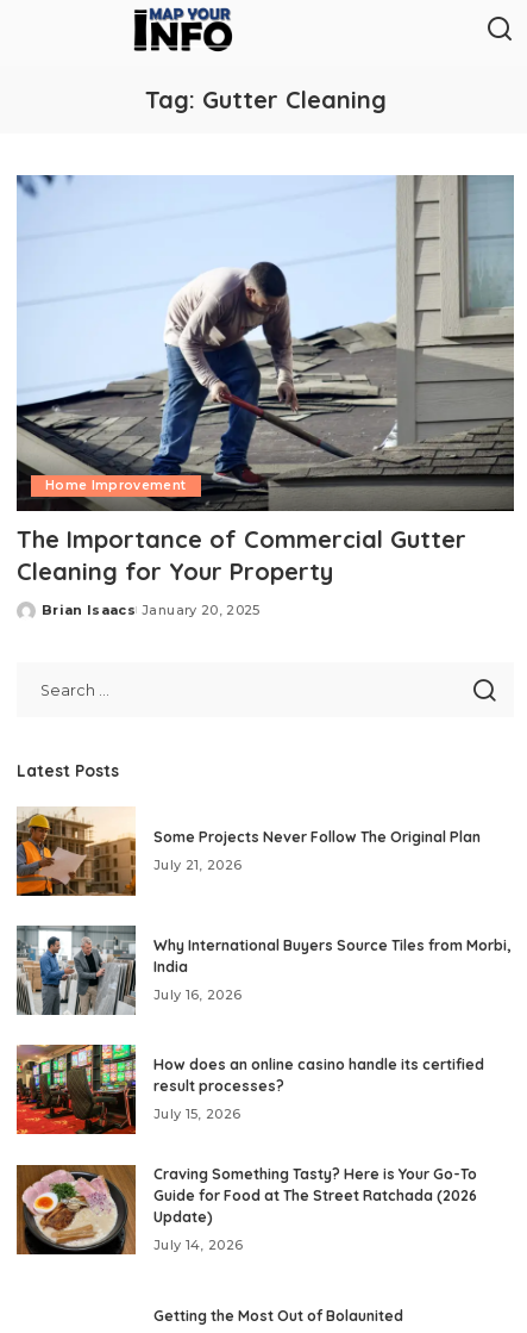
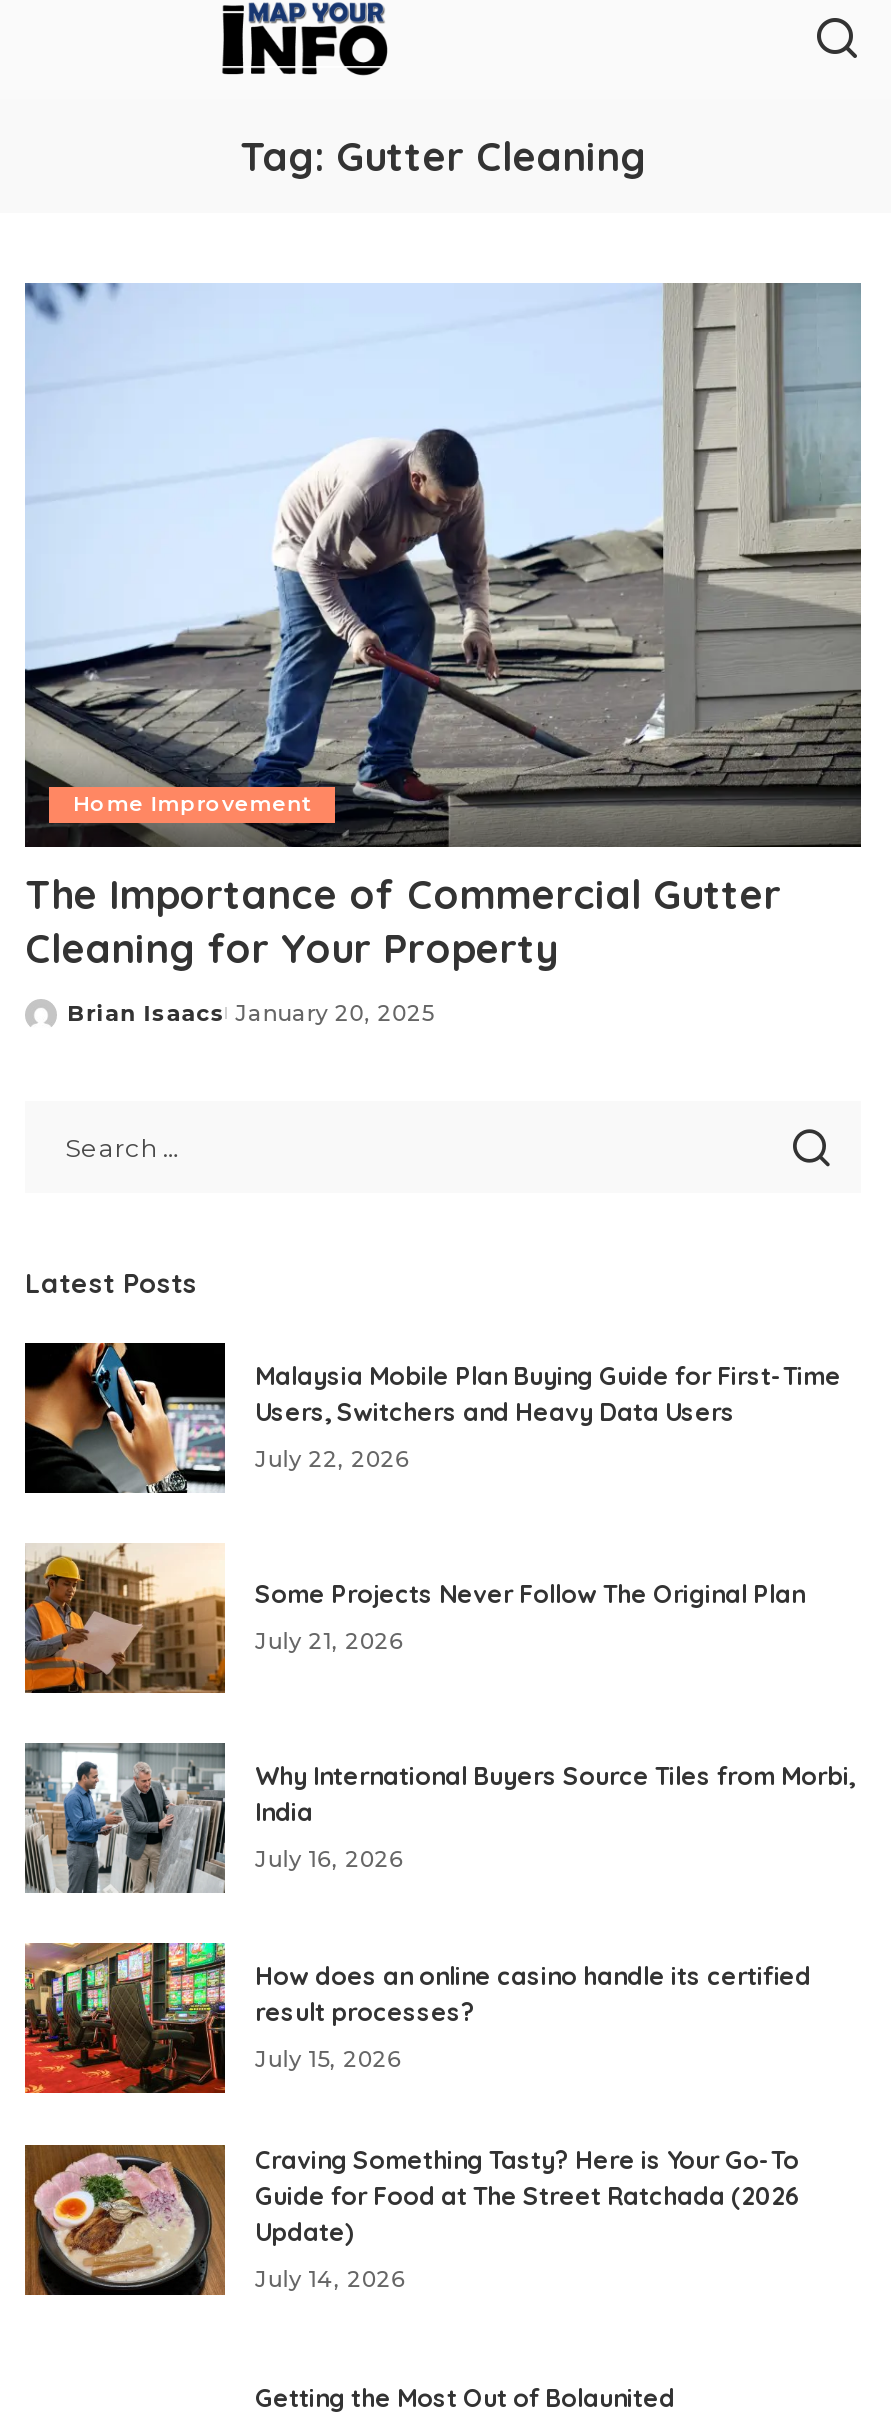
none -> [23,1341,841,1495] [image] | Malaysia Mobile Plan Buying Guide for First-Time | Users, Switchers and Heavy Data Users | July 22, 2026

